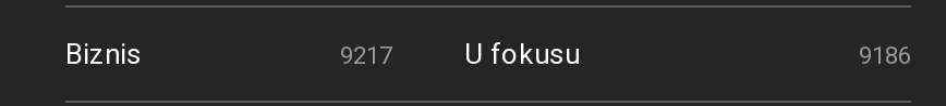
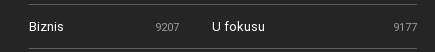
[340,42,392,70] 9217 -> [155,21,179,34] 9207
[859,42,911,70] 9186 -> [393,21,417,34] 9177

